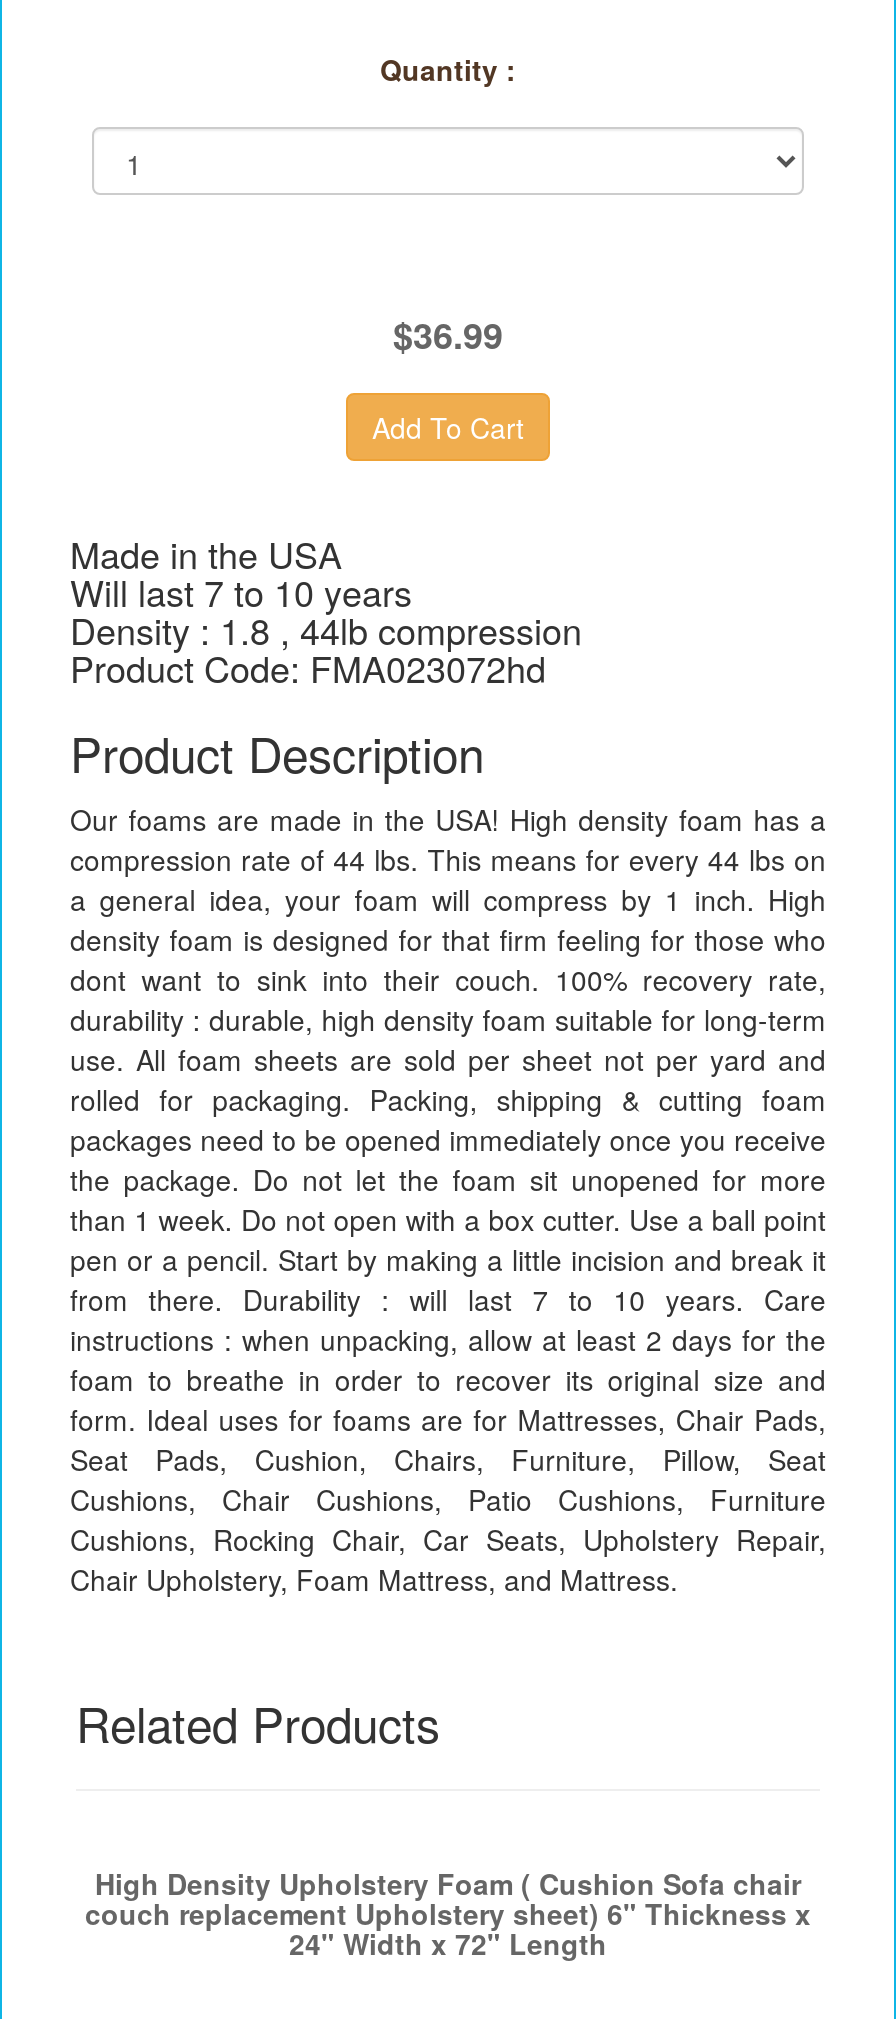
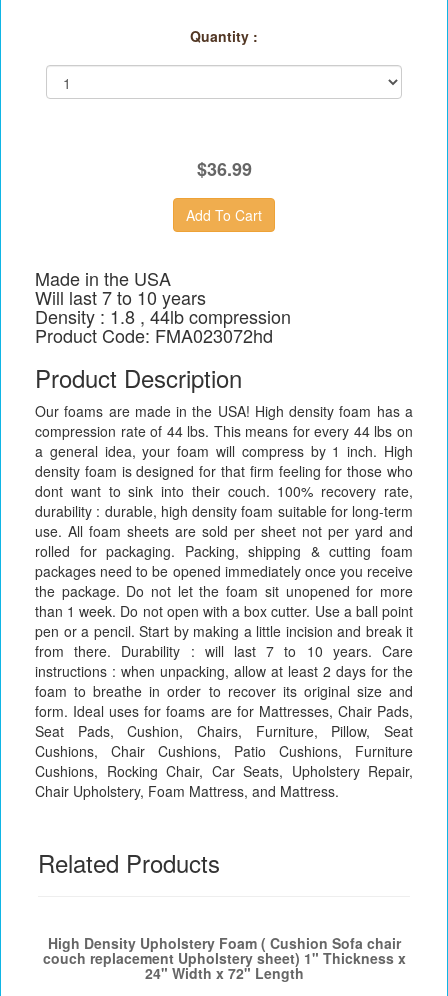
[85,1894,811,1934] couch replacement Upholstery sheet) 6" Thickness x -> [42,948,405,968] couch replacement Upholstery sheet) 1" Thickness x

